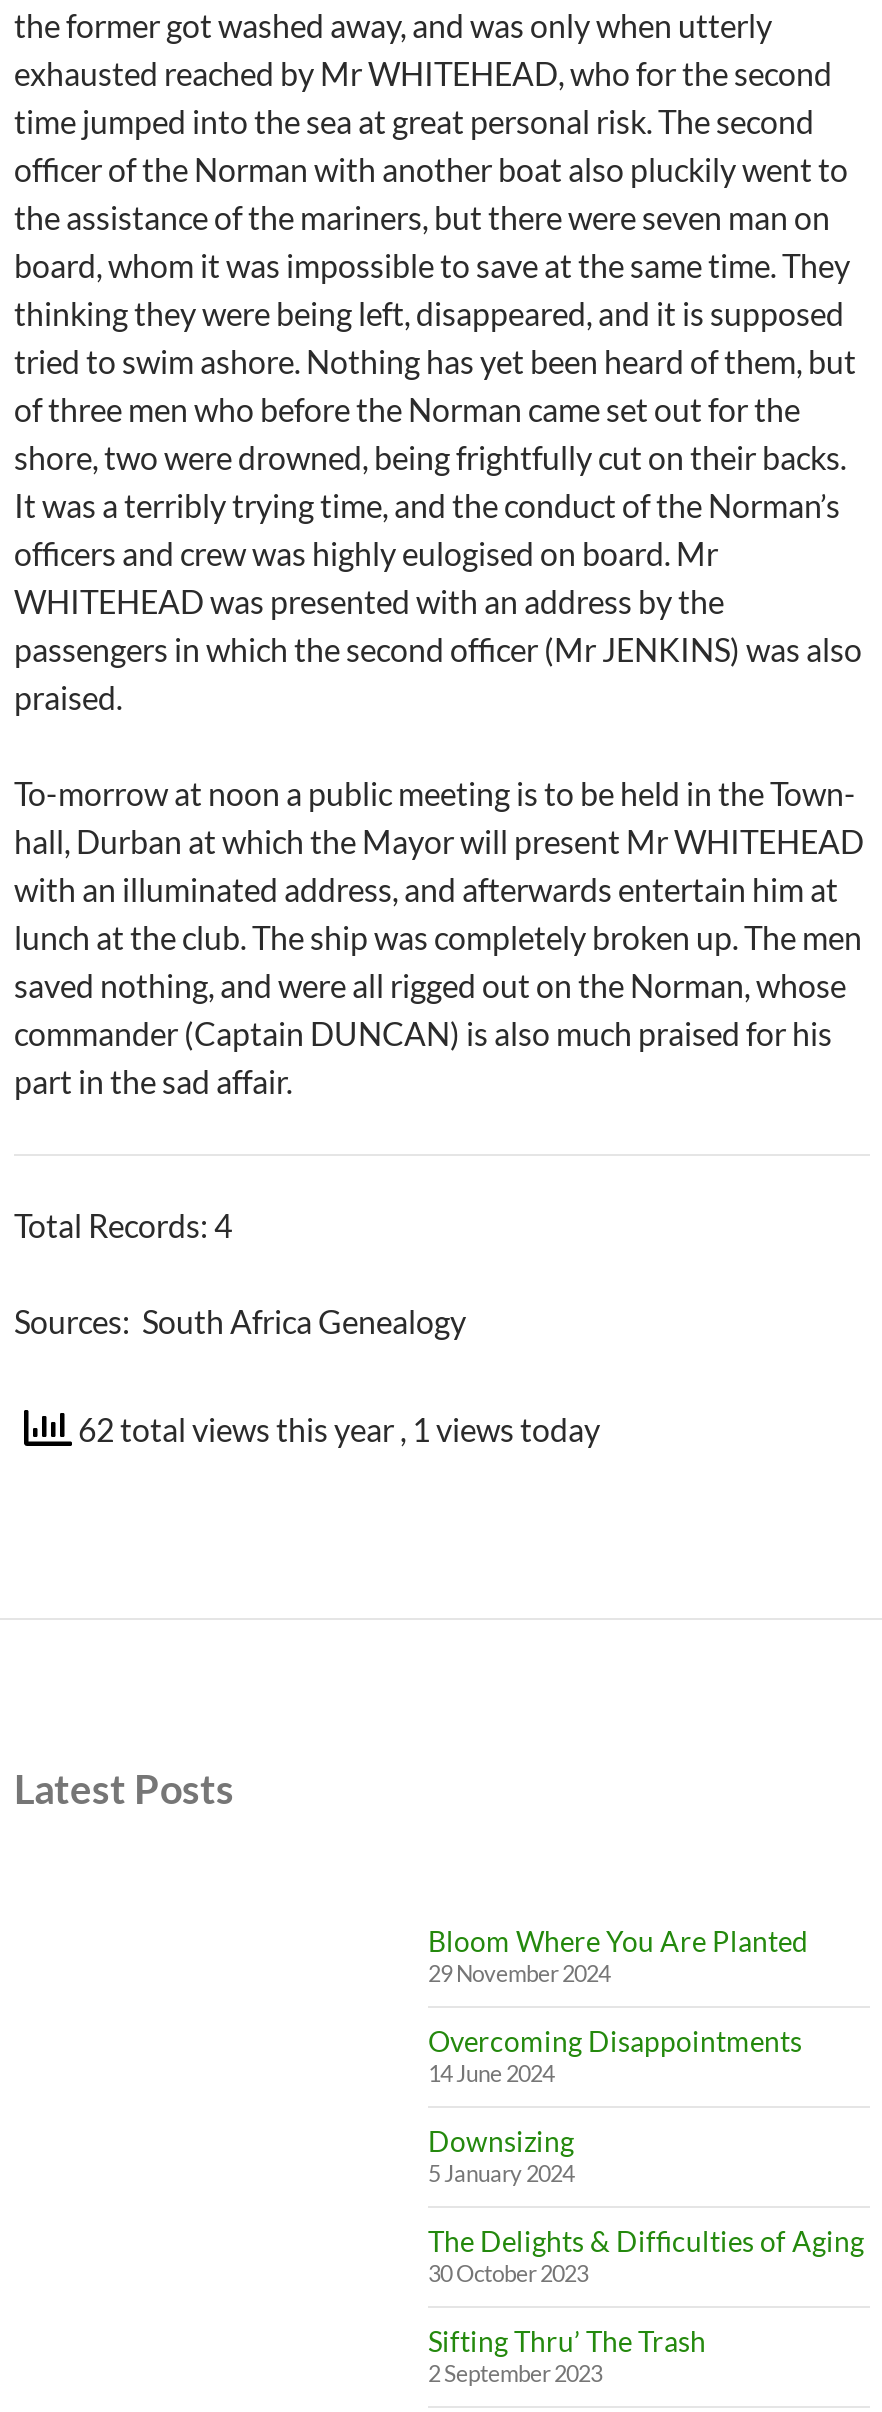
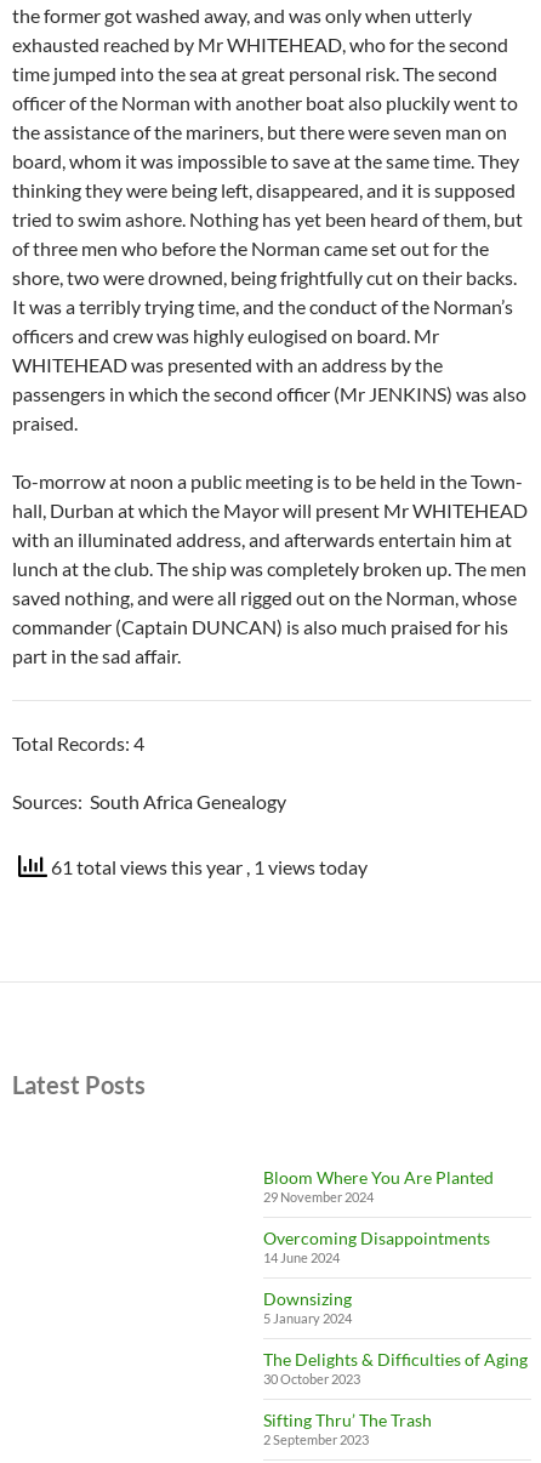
[72,1410,600,1448] 62 total views this year, 1 views today -> [47,855,368,878] 61 total views this year, 1 views today

